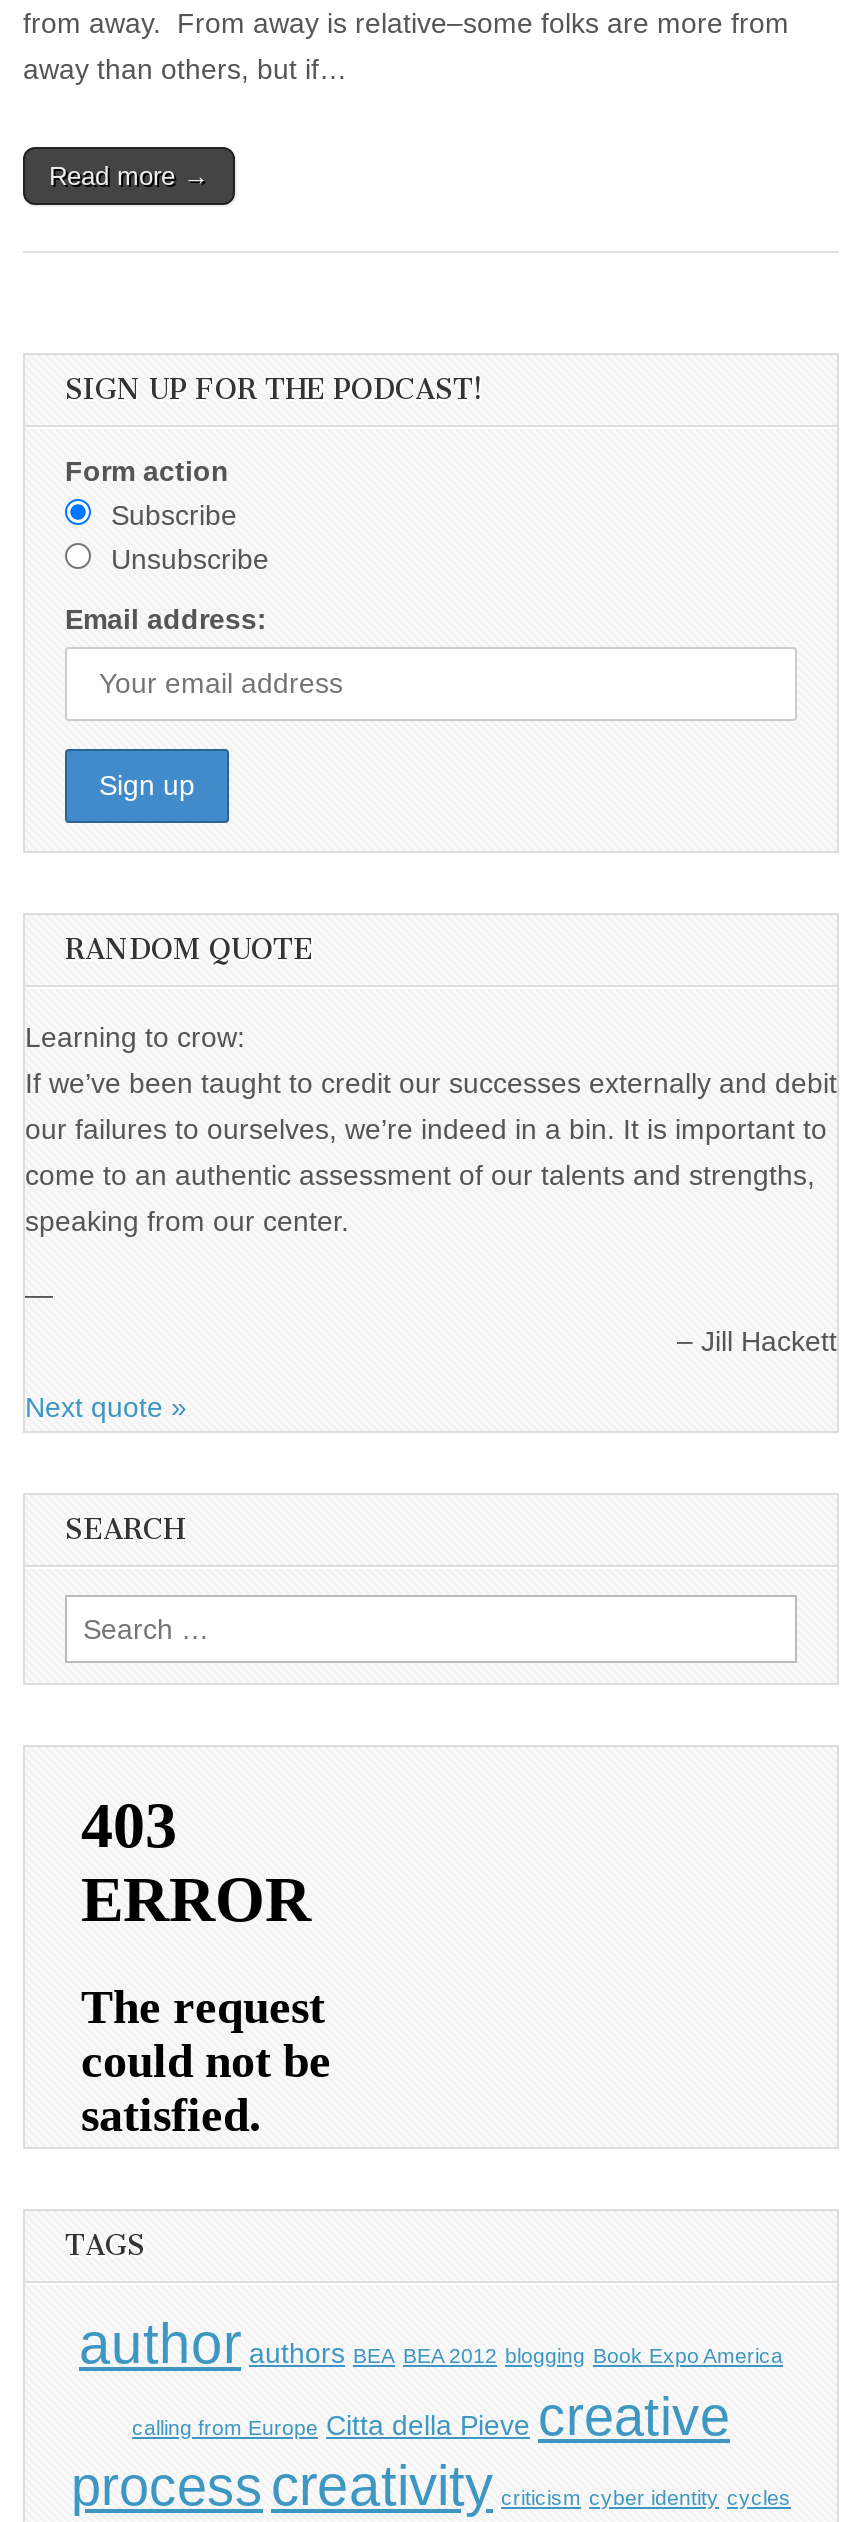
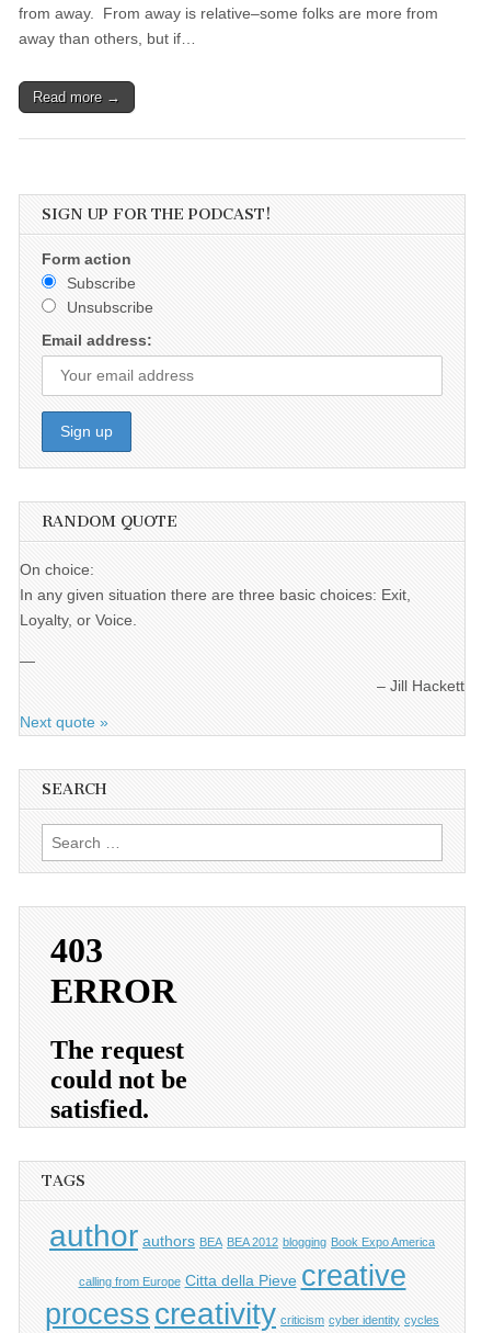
[25,1022,837,1238] Learning to crow: | If we’ve been taught to credit our successes externally and debit | our failures to ourselves, we’re indeed in a bin. It is important to | come to an authentic assessment of our talents and strengths, | speaking from our center. -> [20,561,411,629] On choice: | In any given situation there are three basic choices: Exit, | Loyalty, or Voice.

